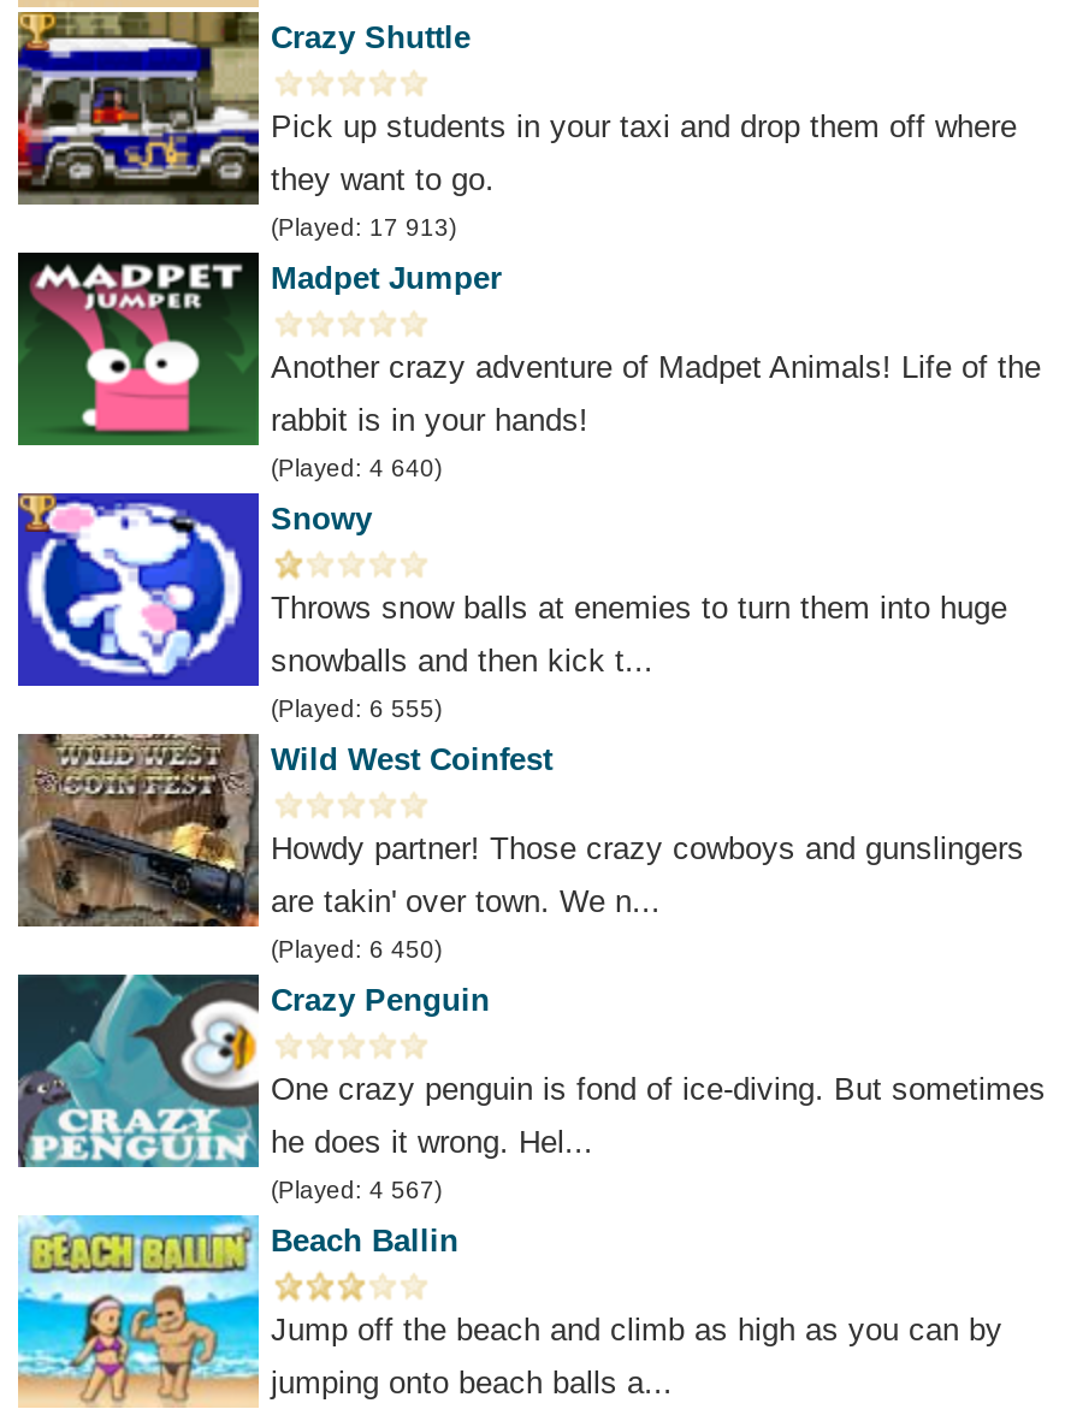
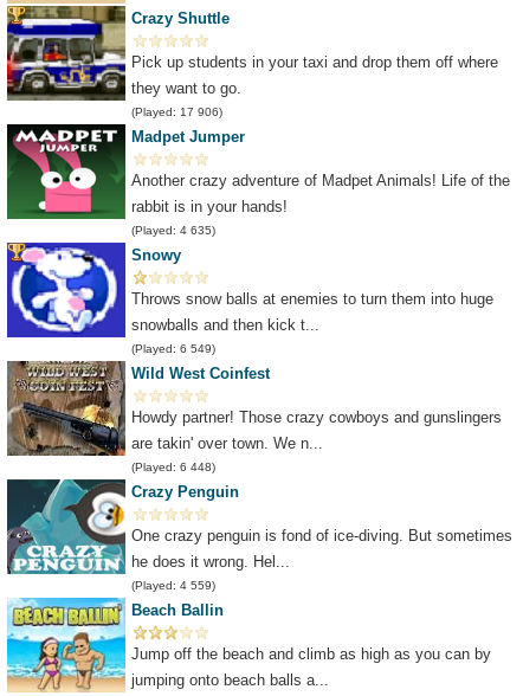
[271,214,456,241] (Played: 17 913) -> [131,105,222,118] (Played: 17 906)
[271,455,442,481] (Played: 4 640) -> [131,224,215,237] (Played: 4 635)
[271,695,442,722] (Played: 6 555) -> [131,342,215,355] (Played: 6 549)
[271,936,442,963] (Played: 6 450) -> [131,460,215,473] (Played: 6 448)
[271,1177,442,1203] (Played: 4 567) -> [131,579,215,592] (Played: 4 559)

